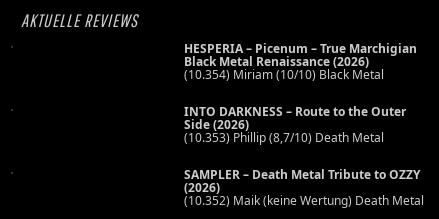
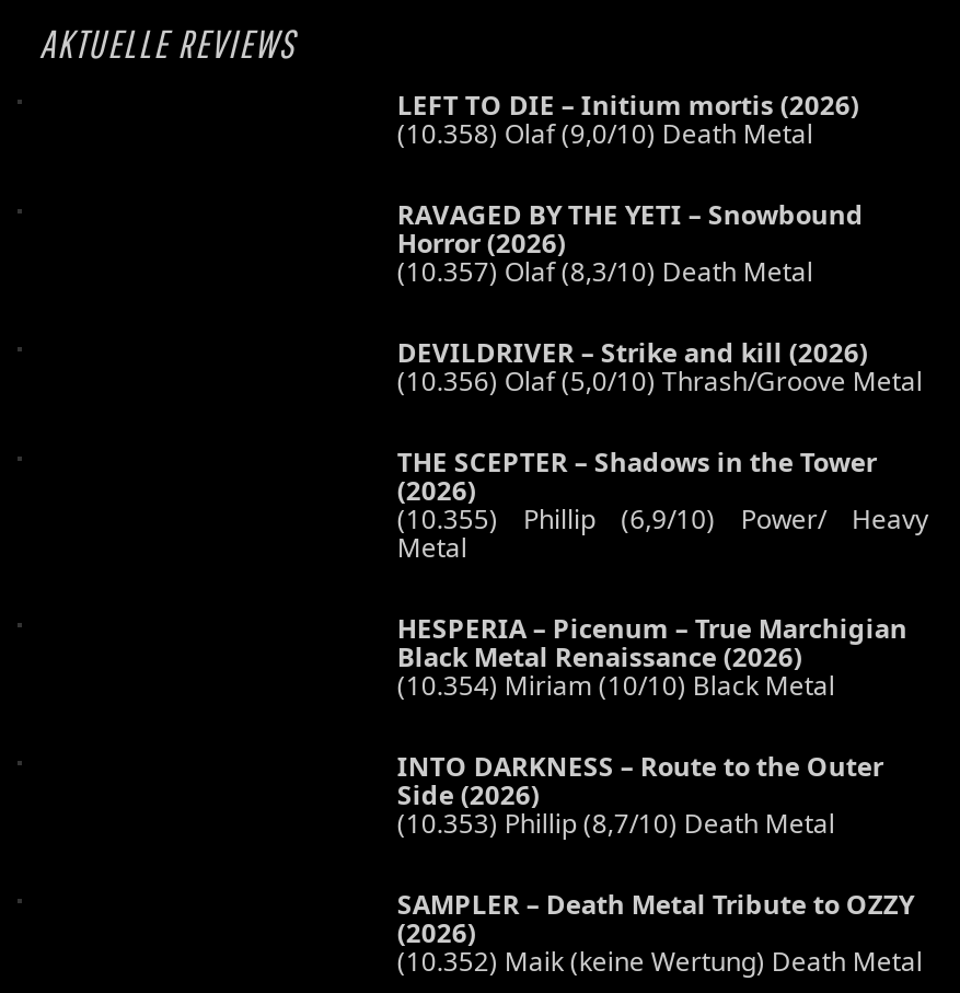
none -> [397,87,928,566] LEFT TO DIE – Initium mortis (2026) | (10.358) Olaf (9,0/10) Death Metal | RAVAGED BY THE YETI – Snowbound | Horror (2026) | (10.357) Olaf (8,3/10) Death Metal | DEVILDRIVER – Strike and kill (2026) | (10.356) Olaf (5,0/10) Thrash/Groove Metal | THE SCEPTER – Shadows in the Tower | (2026) | (10.355) Phillip (6,9/10) Power/ Heavy | Metal

